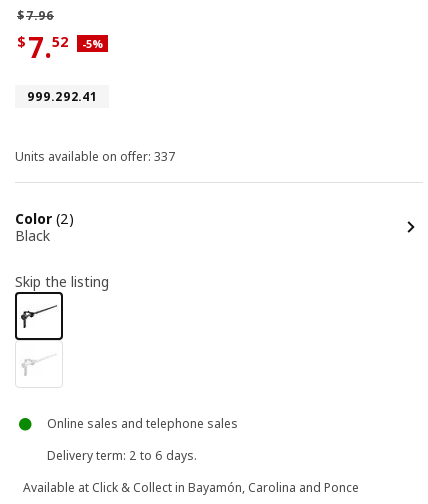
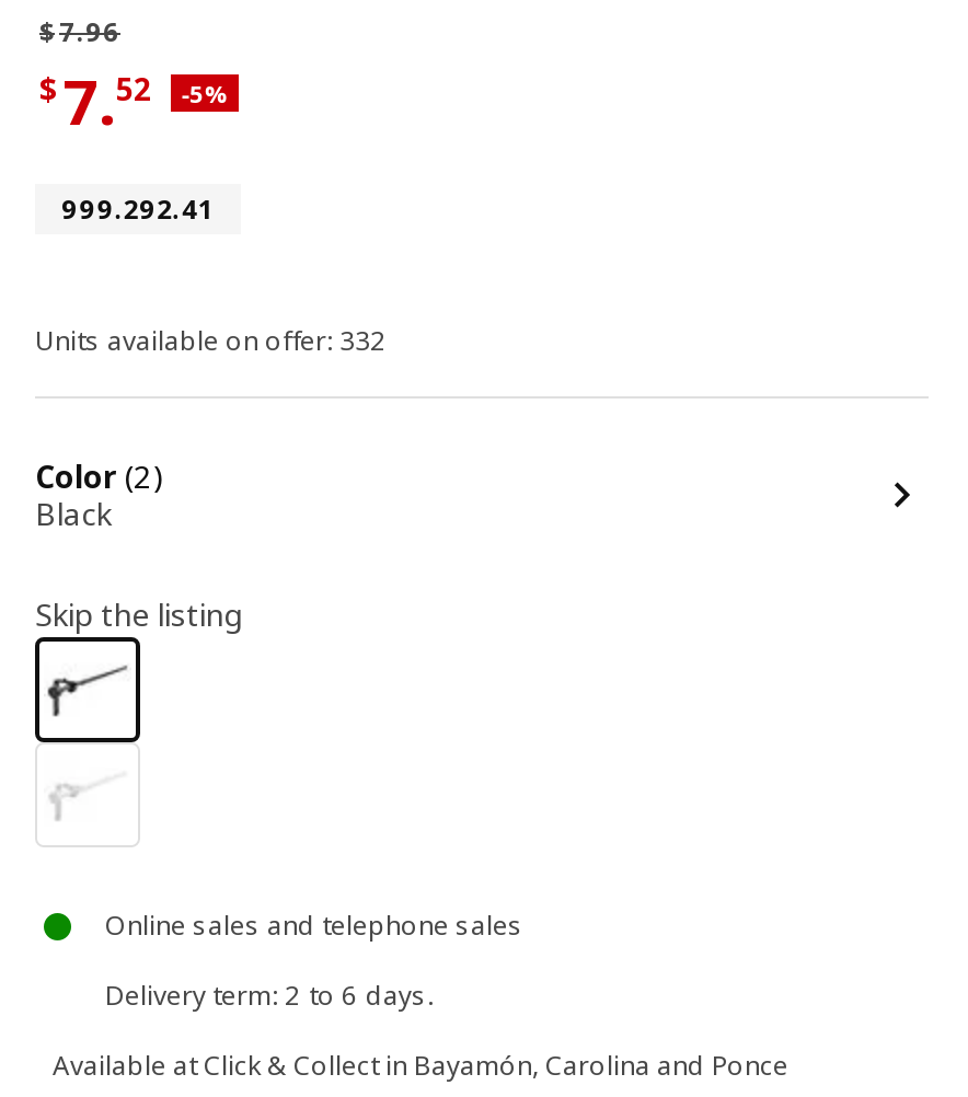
[15,147,176,164] Units available on offer: 337 -> [35,321,388,358] Units available on offer: 332

